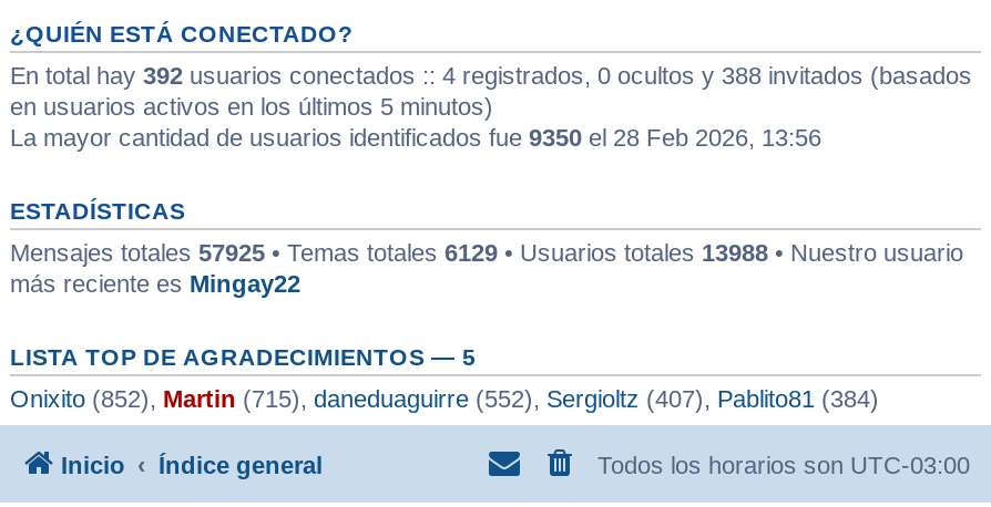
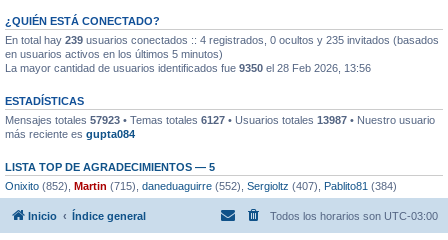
[10,61,972,87] En total hay 392 usuarios conectados :: 4 registrados, 0 ocultos y 388 invitados (basados -> [5,33,439,45] En total hay 239 usuarios conectados :: 4 registrados, 0 ocultos y 235 invitados (basados
[10,238,963,265] Mensajes totales 57925 • Temas totales 6129 • Usuarios totales 13988 • Nuestro usuario -> [5,113,435,125] Mensajes totales 57923 • Temas totales 6127 • Usuarios totales 13987 • Nuestro usuario
[10,269,300,296] más reciente es Mingay22 -> [5,127,135,139] más reciente es gupta084

